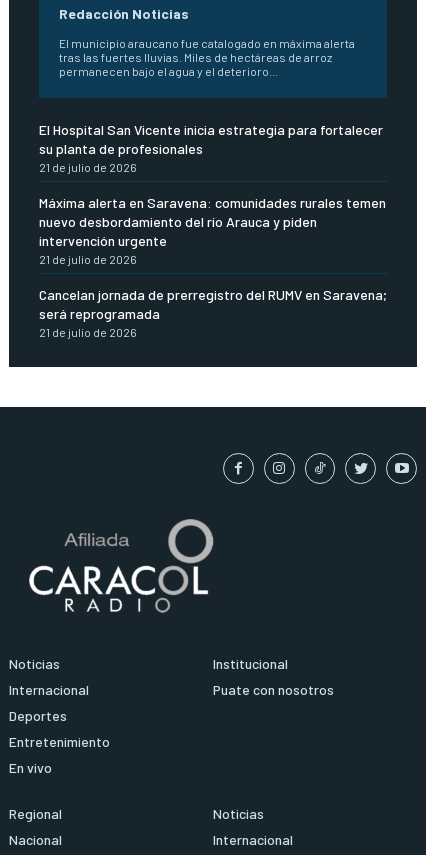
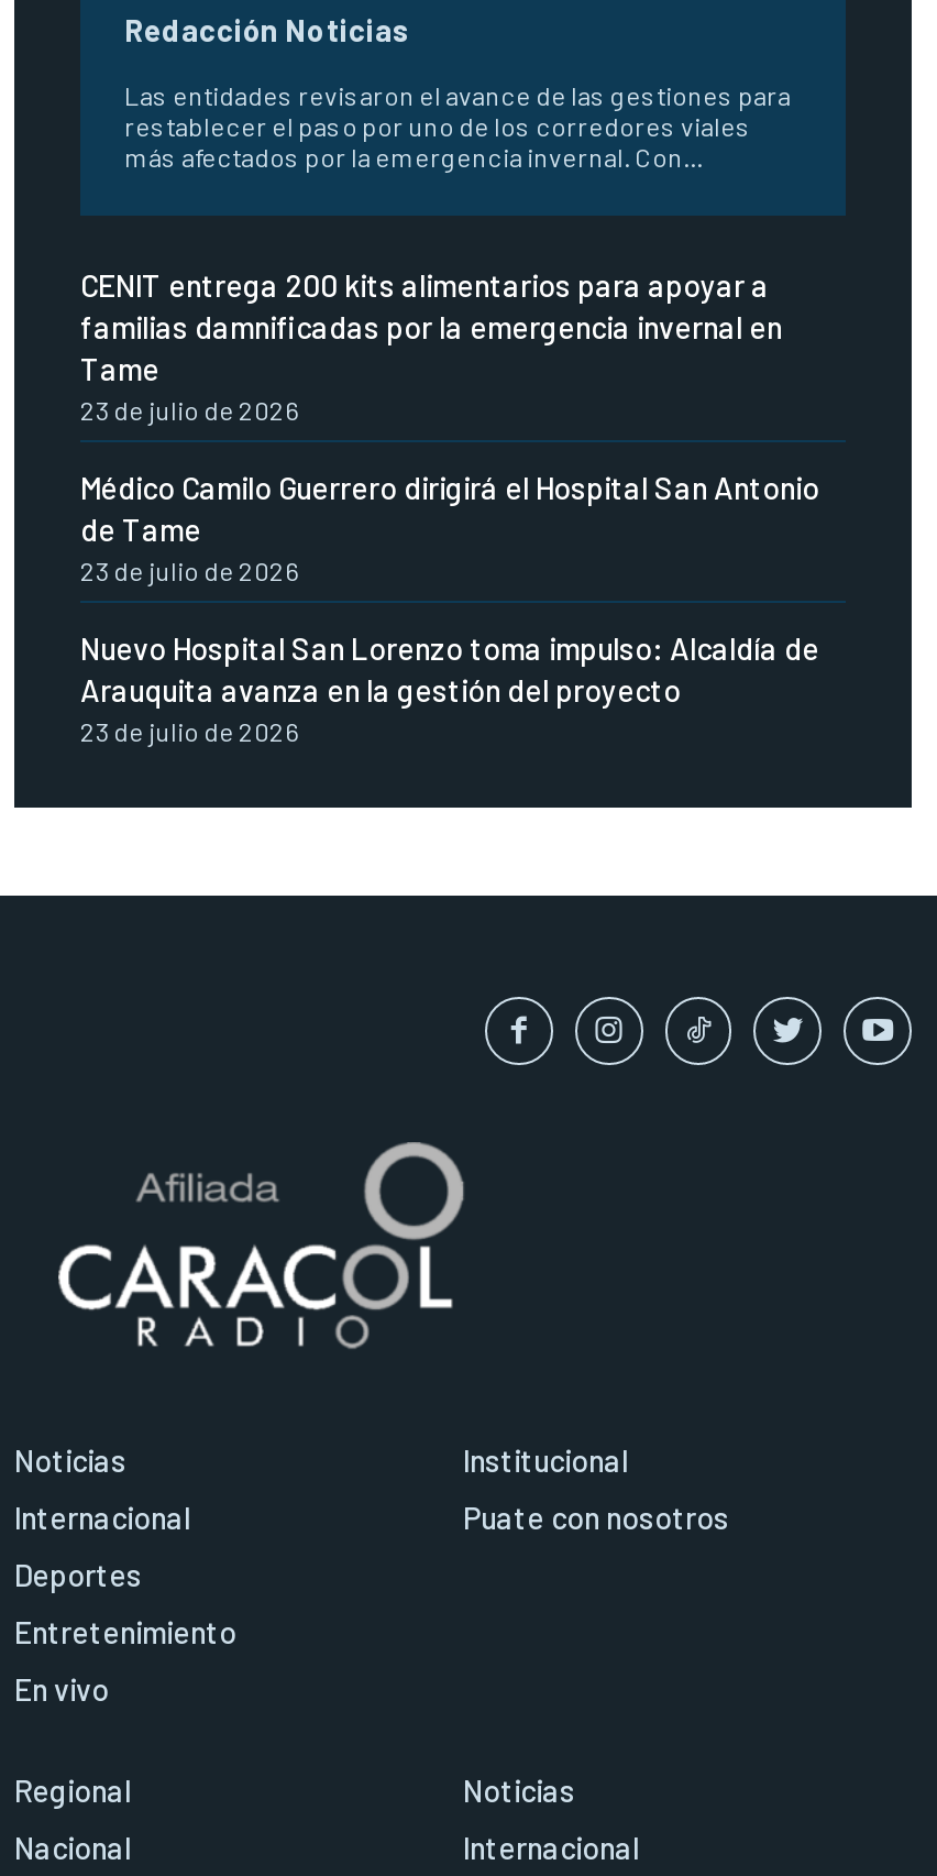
[59,36,355,78] El municipio araucano fue catalogado en máxima alerta | tras las fuertes lluvias. Miles de hectáreas de arroz | permanecen bajo el agua y el deterioro... -> [124,79,791,172] Las entidades revisaron el avance de las gestiones para | restablecer el paso por uno de los corredores viales | más afectados por la emergencia invernal. Con...
[39,121,383,174] El Hospital San Vicente inicia estrategia para fortalecer | su planta de profesionales | 21 de julio de 2026 -> [80,266,782,425] CENIT entrega 200 kits alimentarios para apoyar a | familias damnificadas por la emergencia invernal en | Tame | 23 de julio de 2026
[39,194,386,266] Máxima alerta en Saravena: comunidades rurales temen | nuevo desbordamiento del río Arauca y piden | intervención urgente | 21 de julio de 2026 -> [80,469,819,586] Médico Camilo Guerrero dirigirá el Hospital San Antonio | de Tame | 23 de julio de 2026
[39,286,387,339] Cancelan jornada de prerregistro del RUMV en Saravena; | será reprogramada | 21 de julio de 2026 -> [80,630,819,746] Nuevo Hospital San Lorenzo toma impulso: Alcaldía de | Arauquita avanza en la gestión del proyecto | 23 de julio de 2026

